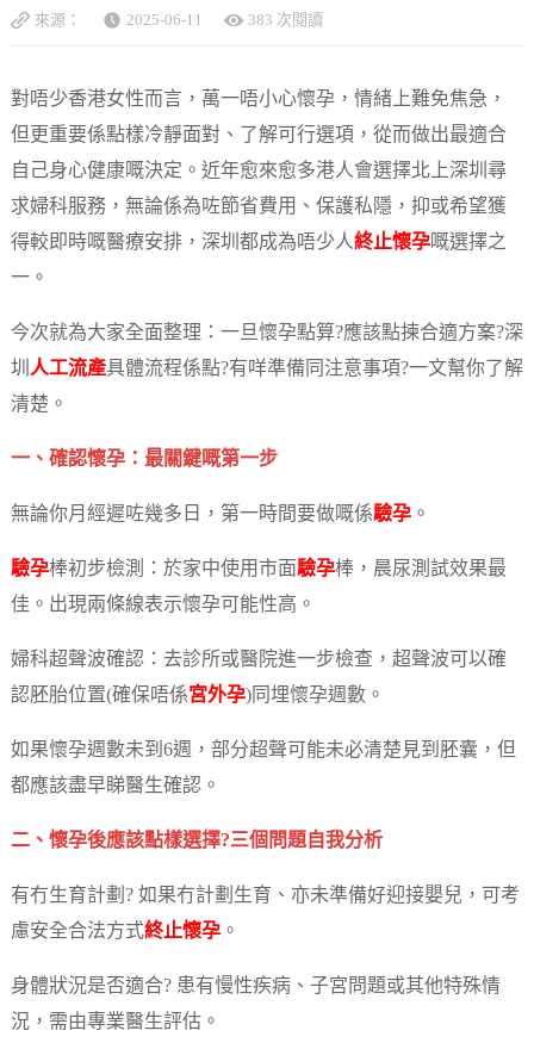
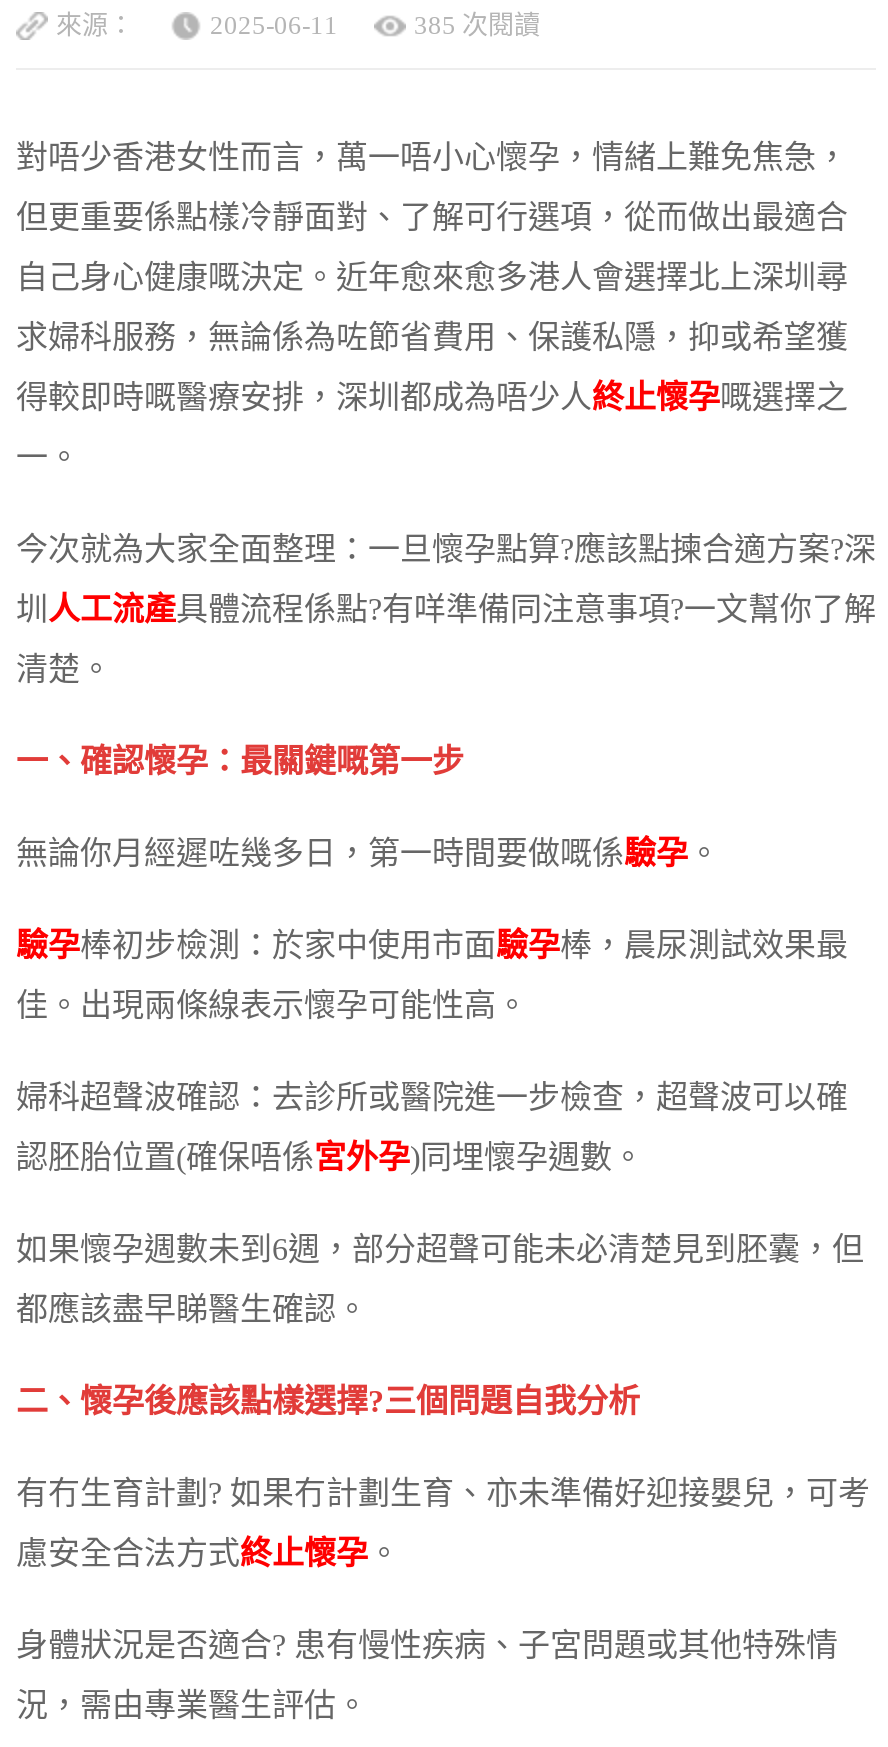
[248,12,323,28] 383 次閱讀 -> [414,12,540,40] 385 次閱讀

